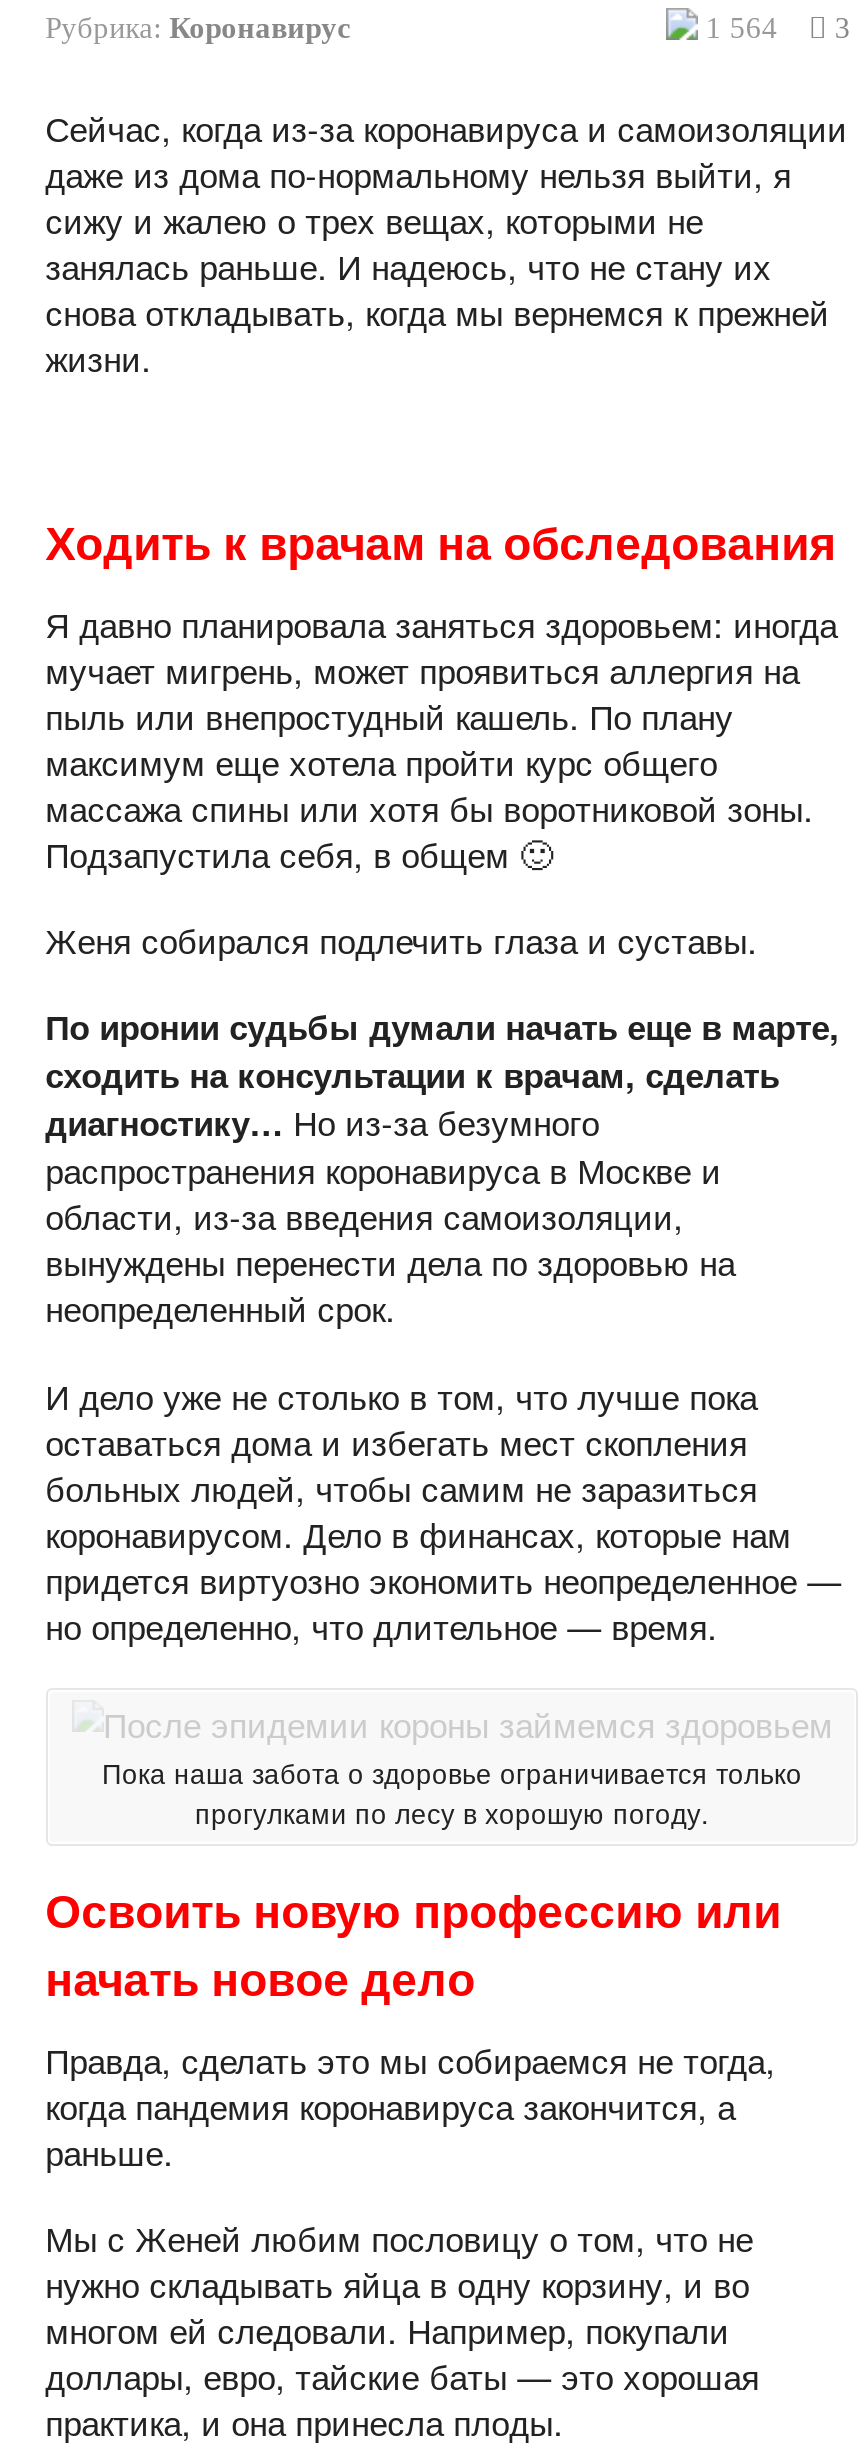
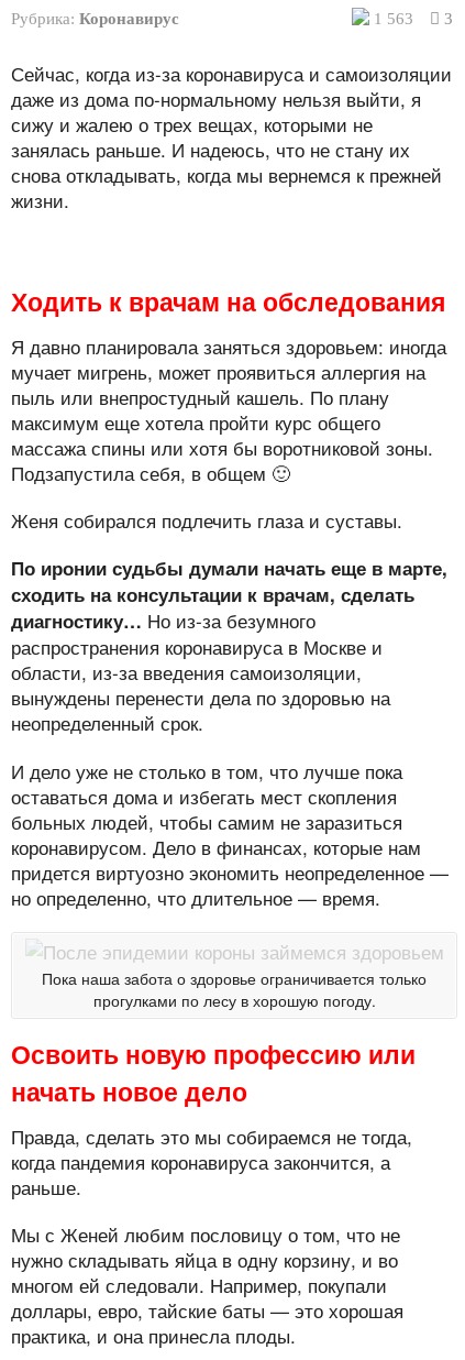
[698,13,851,45] 1 564 3 -> [369,10,453,28] 1 563 3

